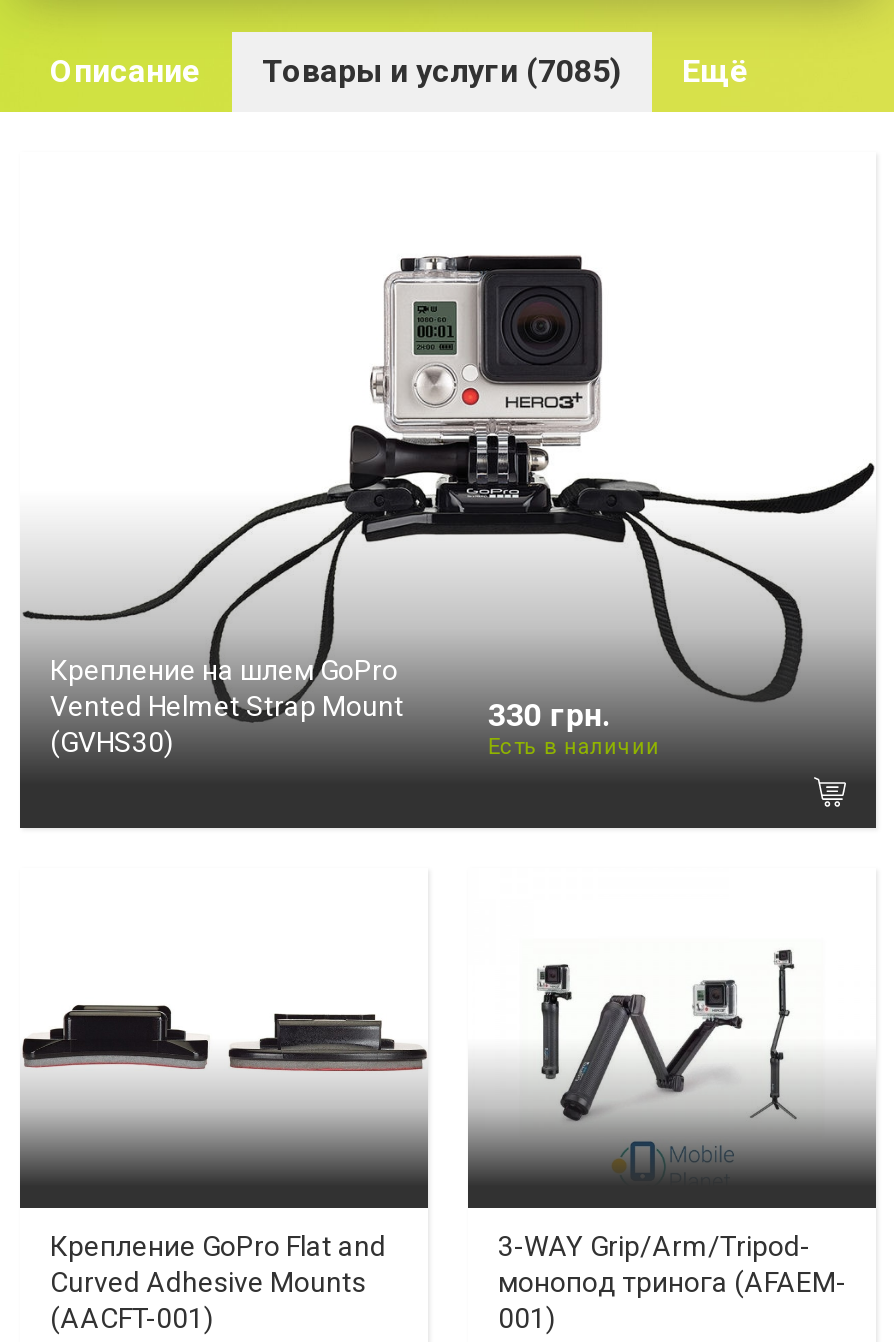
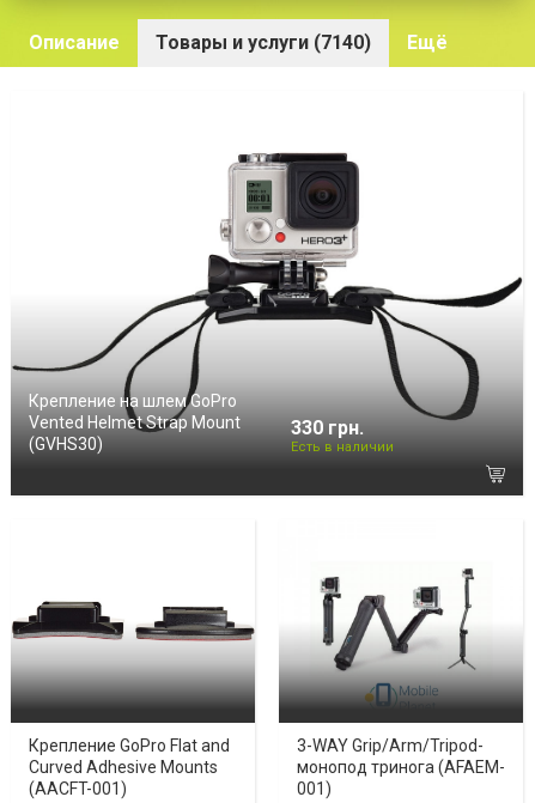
[262,51,622,89] Товары и услуги (7085) -> [156,31,371,53] Товары и услуги (7140)

